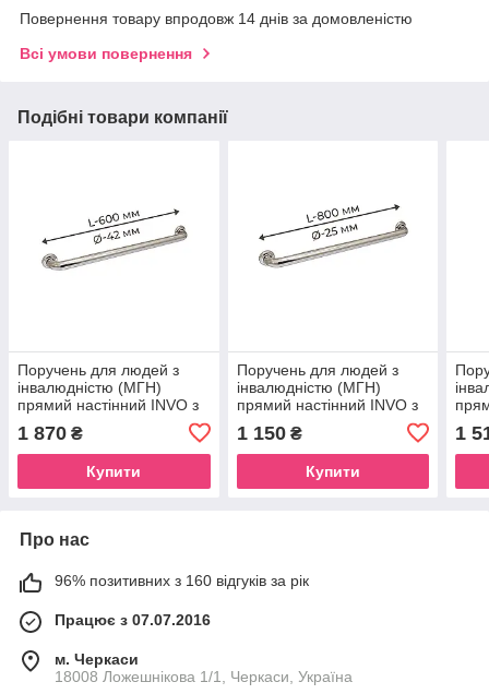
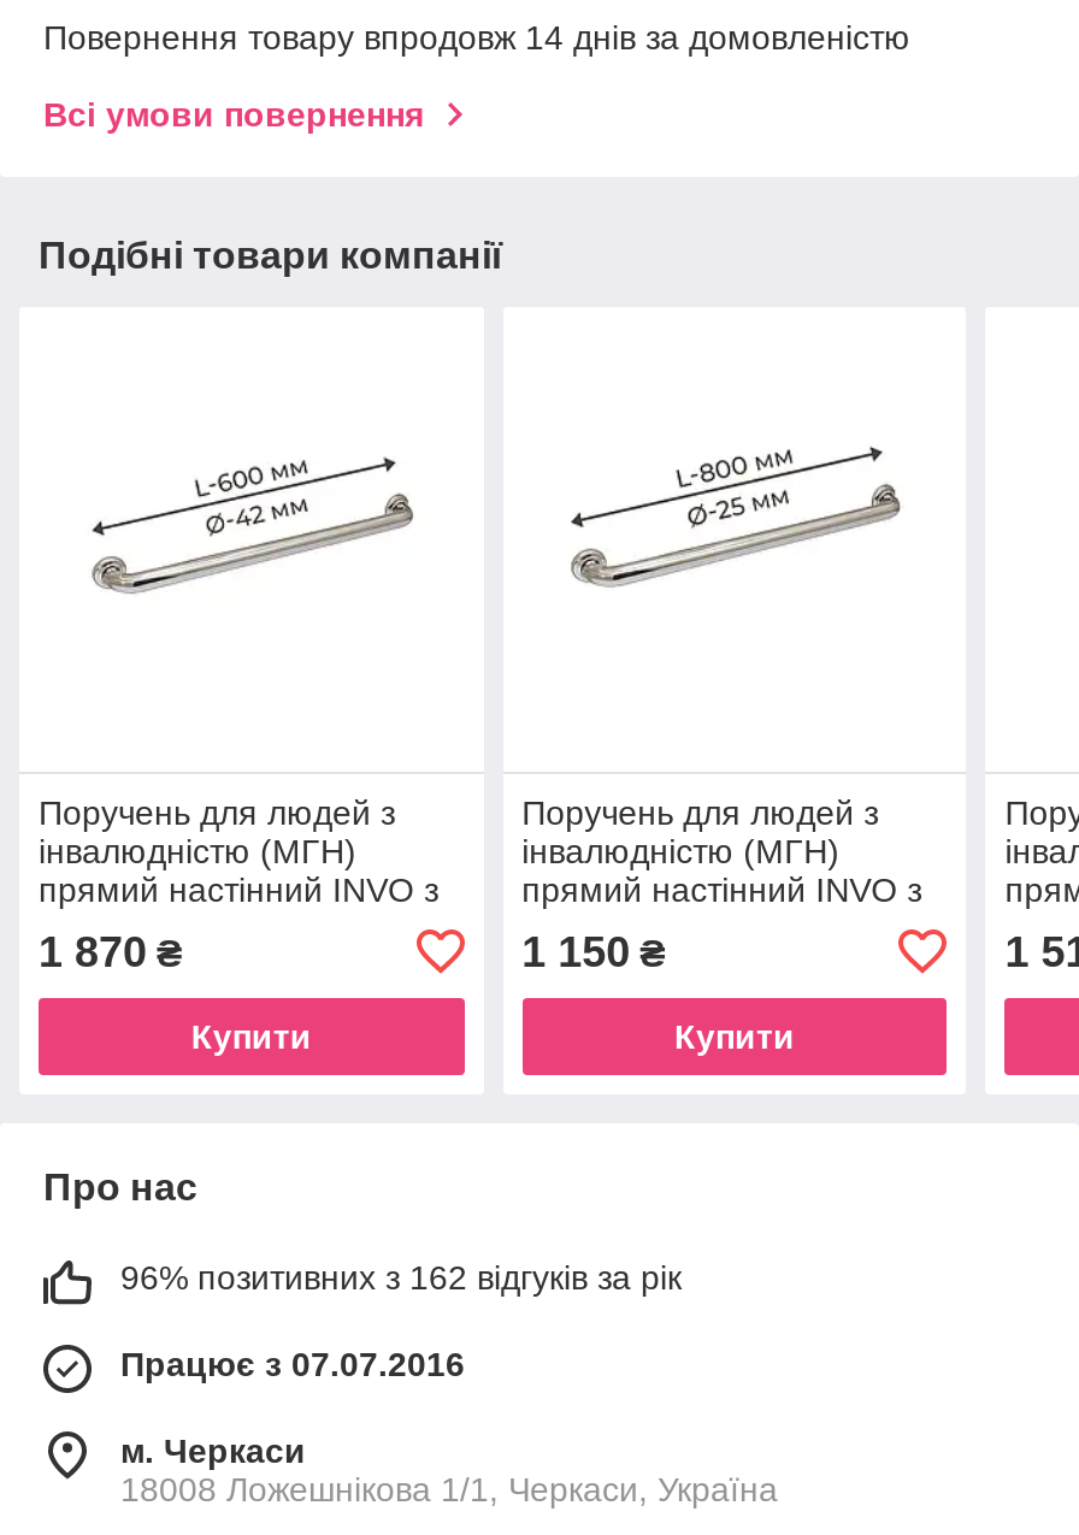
[55,572,309,589] 96% позитивних з 160 відгуків за рік -> [120,1258,682,1296] 96% позитивних з 162 відгуків за рік

